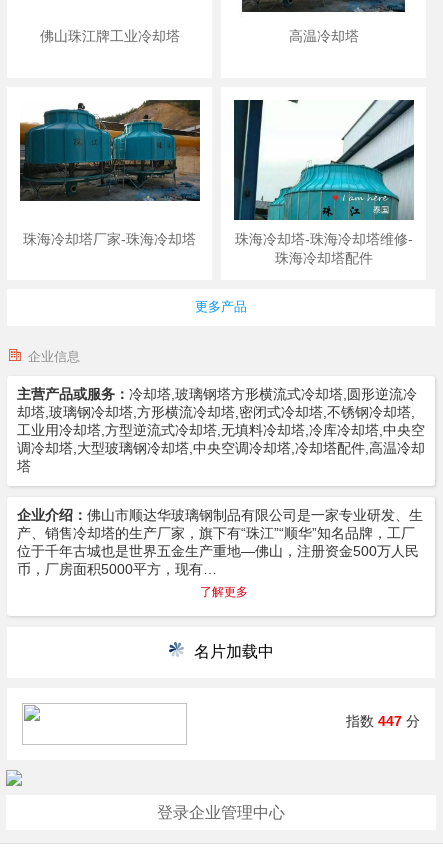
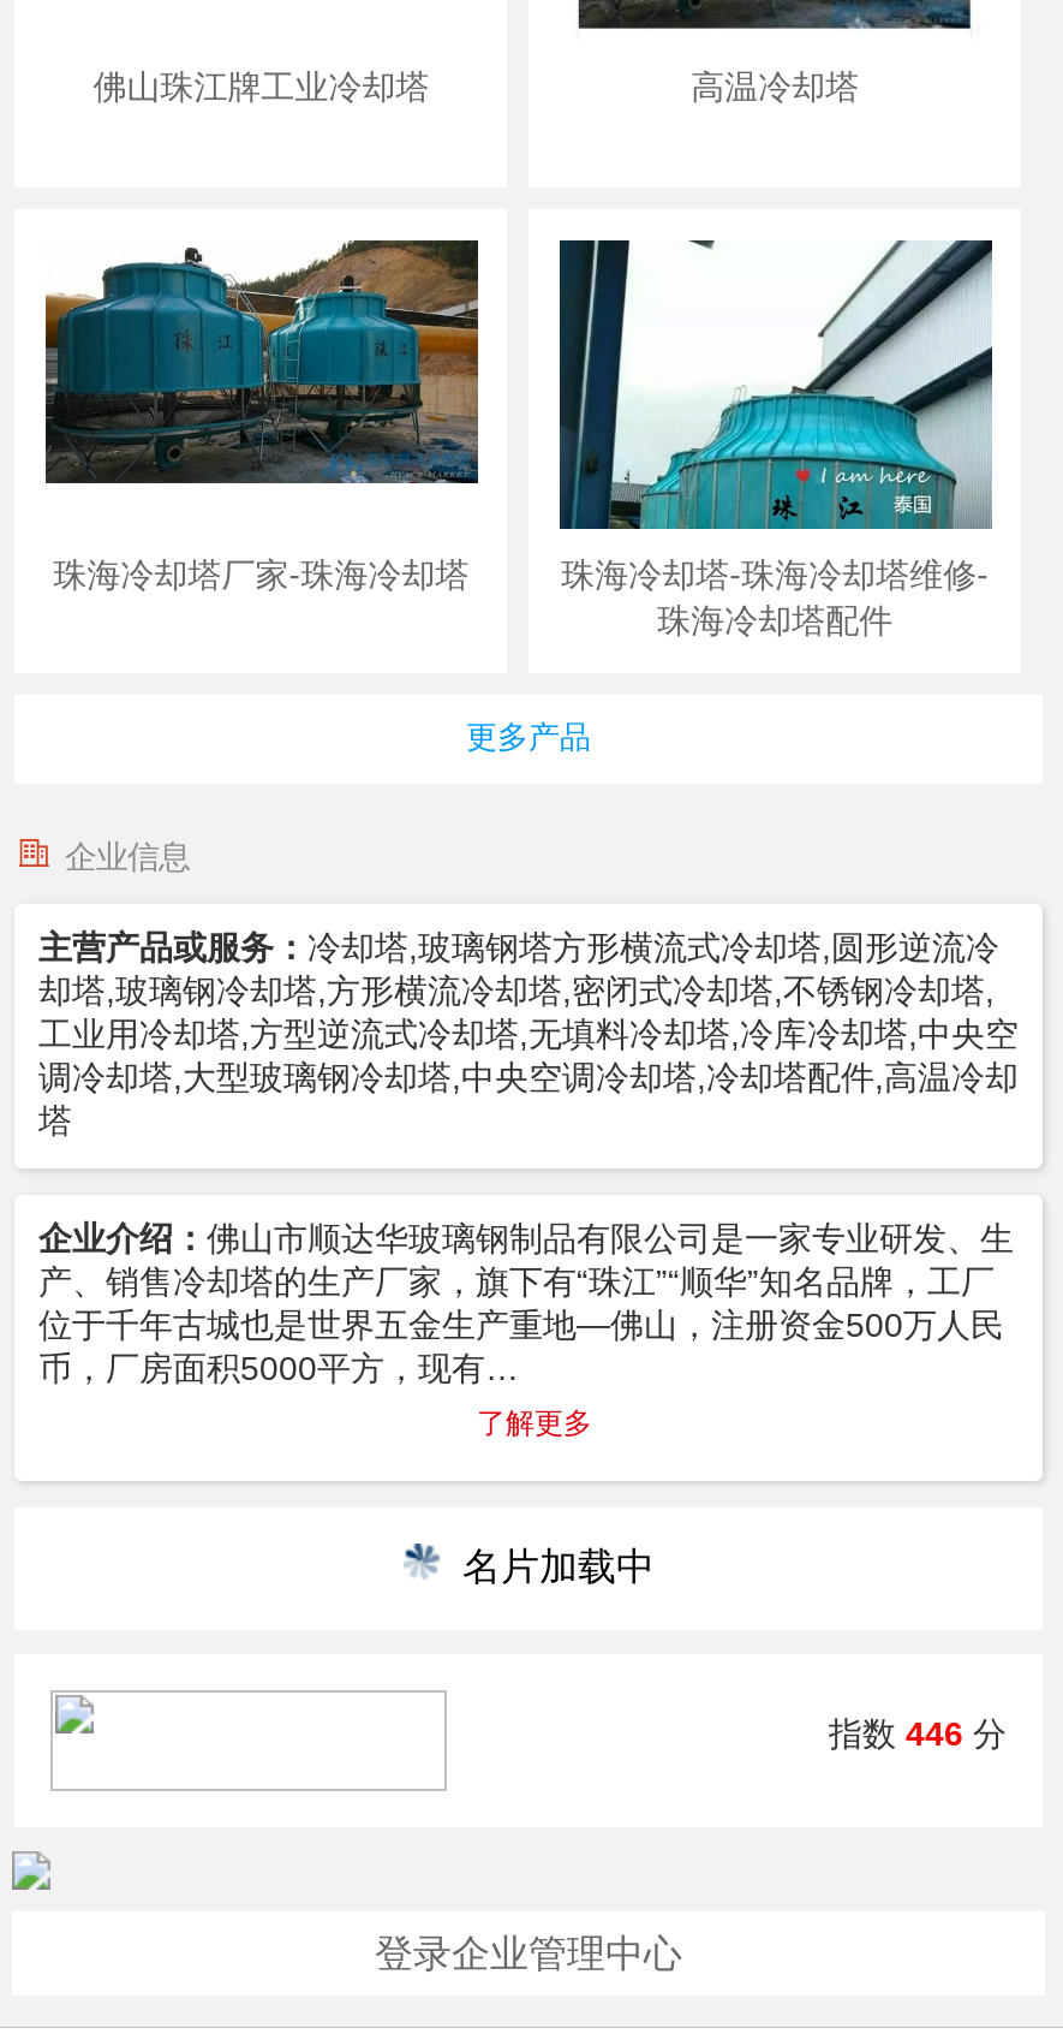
[346,713,420,729] 指数447分 -> [829,1714,1007,1753] 指数446分

